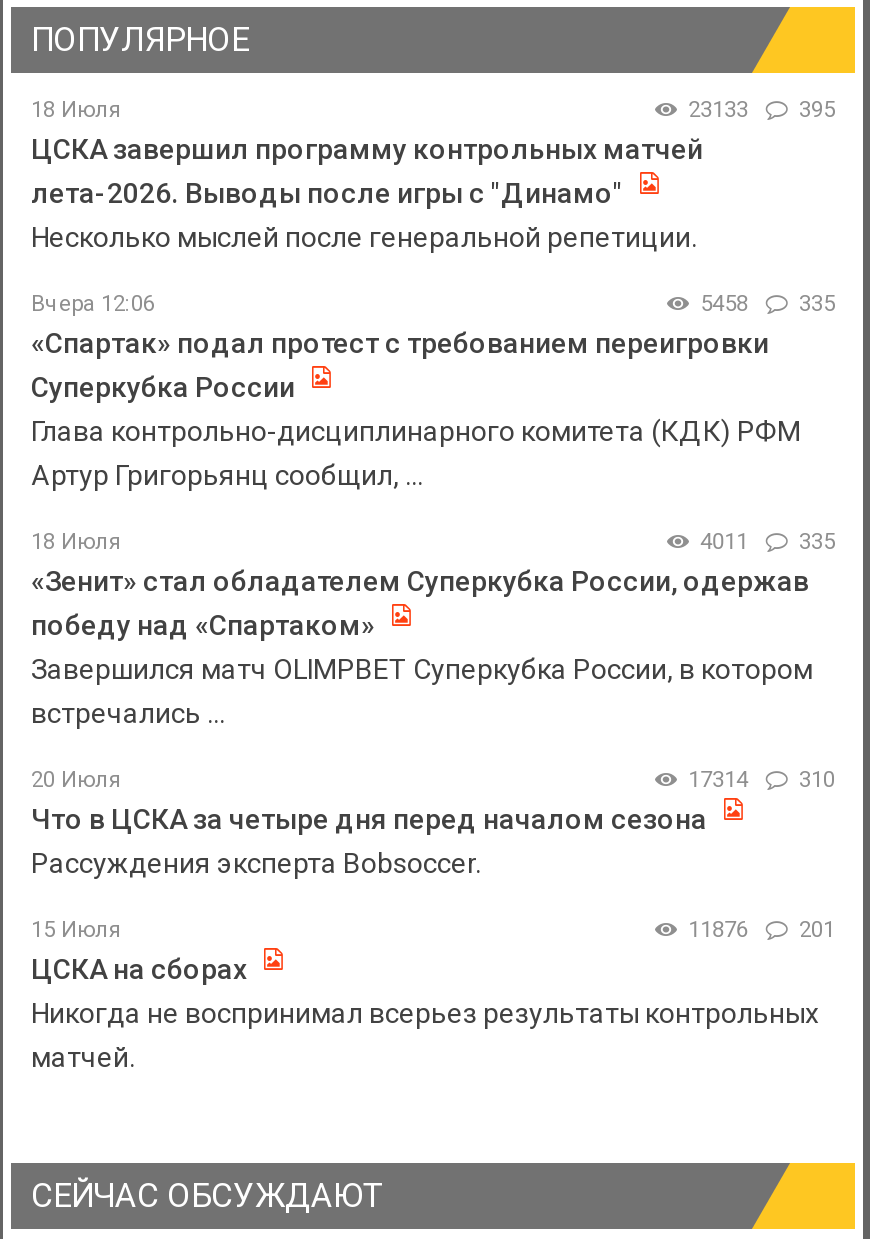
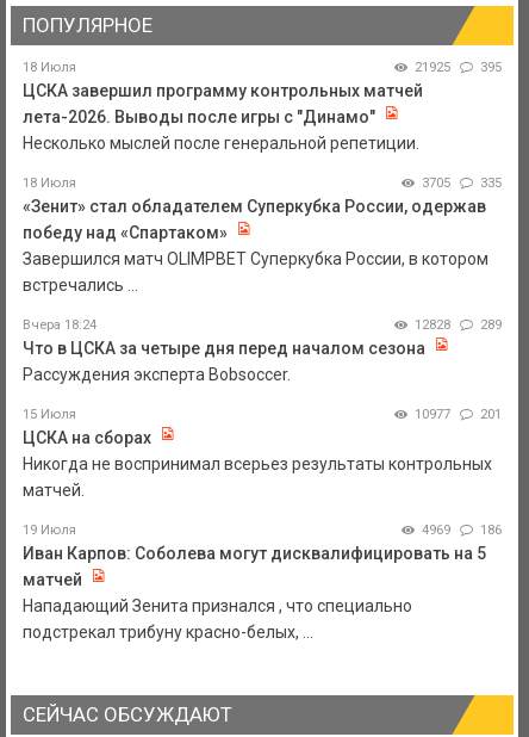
[688,97,835,123] 23133 395 -> [414,60,502,75] 21925 395
[31,291,835,491] Вчера 12:06 | 5458 | 335 | «Спартак» подал протест с требованием переигровки | Суперкубка России | Глава контрольно-дисциплинарного комитета (КДК) РФМ | Артур Григорьянц сообщил, ... -> none
moved [31,529,835,729] -> [23,176,502,295]: 18 Июля | 335 | «Зенит» стал обладателем Суперкубка России, одержав | победу над «Спартаком» | Завершился матч OLIMPBET Суперкубка России, в котором | встречались ...
[700,529,835,555] 4011 335 -> [421,176,502,191] 3705 335
[31,767,835,793] 20 Июля | 17314 | 310 -> [23,317,502,333] Вчера 18:24 | 12828 | 289
moved [31,803,835,1073] -> [23,339,502,500]: Что в ЦСКА за четыре дня перед началом сезона | Рассуждения эксперта Bobsoccer. | 15 Июля | 201 | ЦСКА на сборах | Никогда не воспринимал всерьез результаты контрольных | матчей.
[688,917,835,943] 11876 201 -> [414,407,502,422] 10977 201
none -> [23,523,502,642] 19 Июля | 4969 | 186 | Иван Карпов: Соболева могут дисквалифицировать на 5 | матчей | Нападающий Зенита признался , что специально | подстрекал трибуну красно-белых, ...

